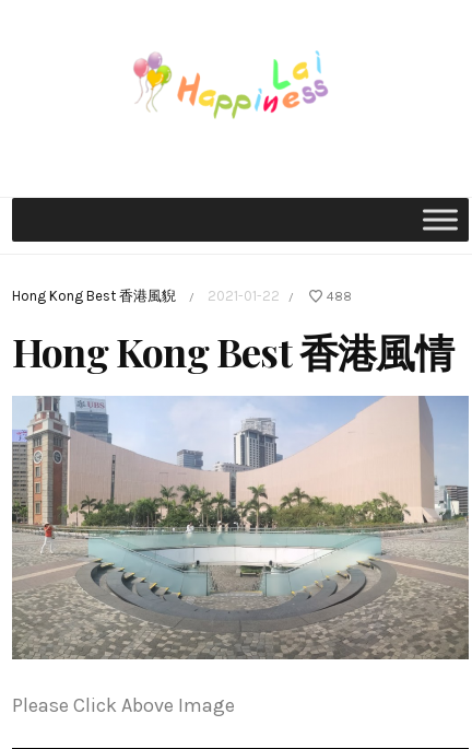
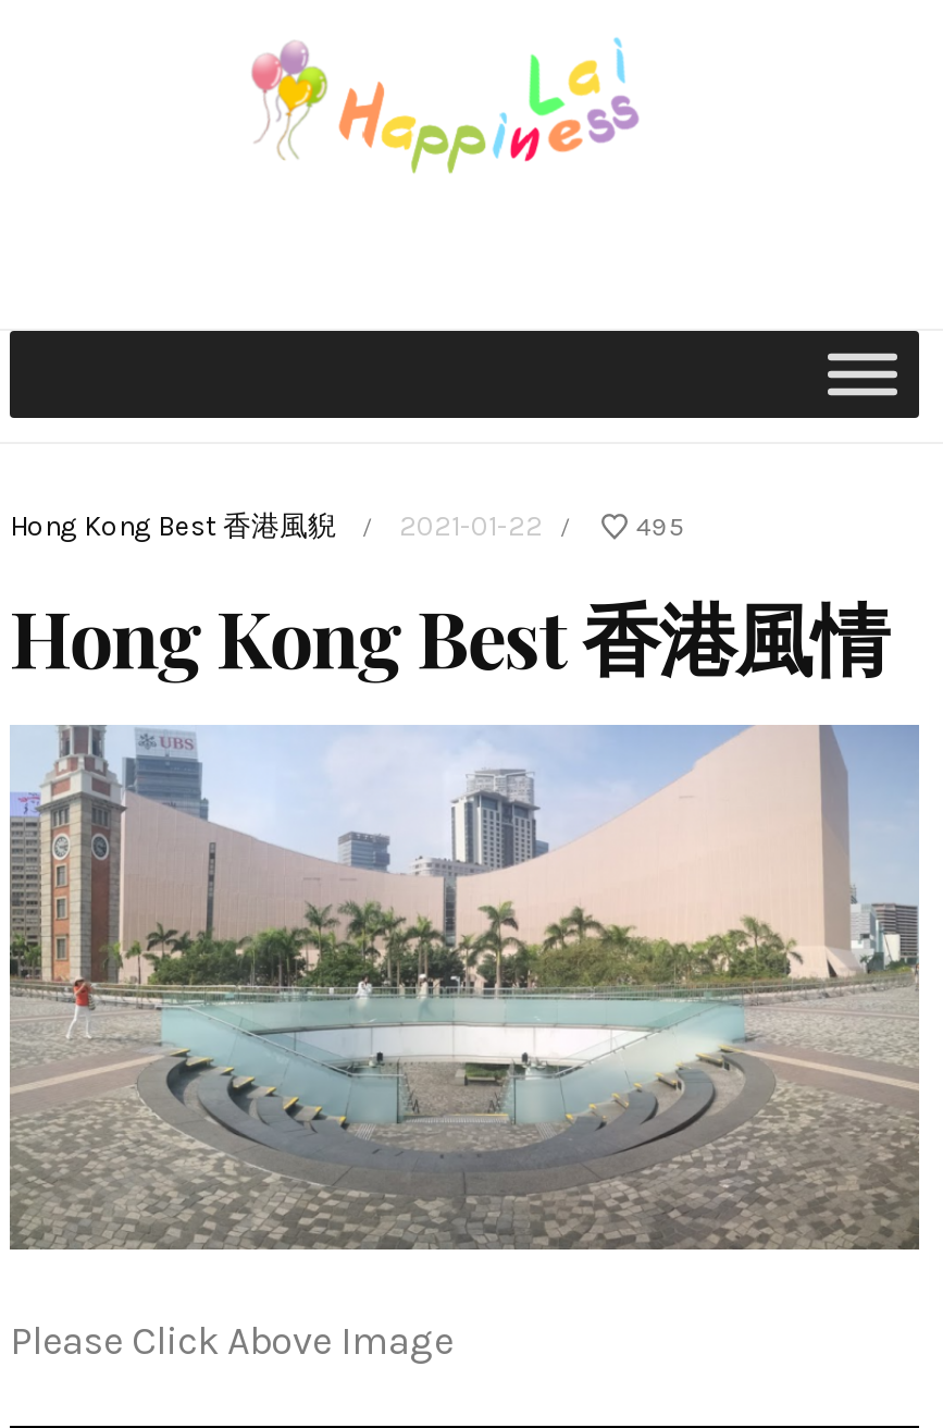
[326,289,352,304] 488 -> [636,512,684,542] 495

